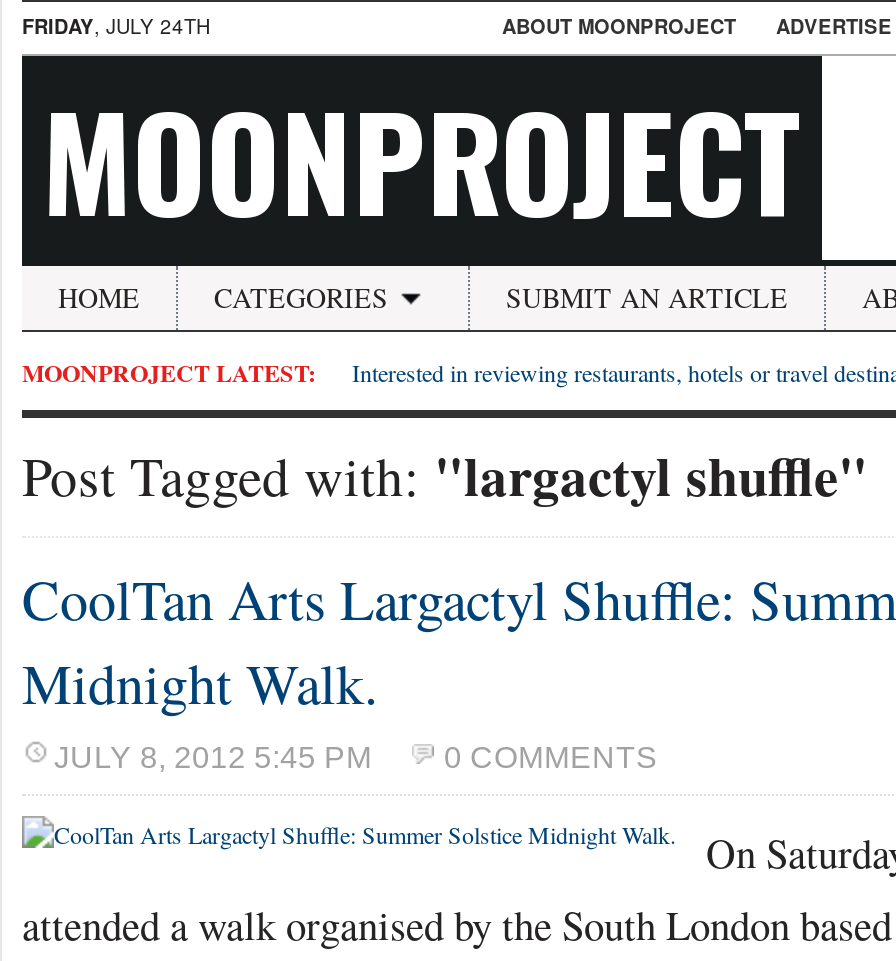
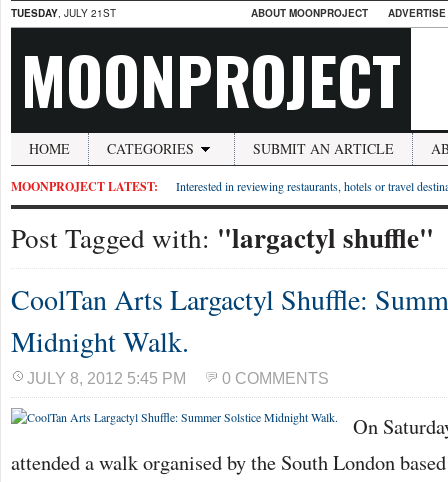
[22,12,210,40] FRIDAY, JULY 24TH -> [11,6,116,20] TUESDAY, JULY 21ST

